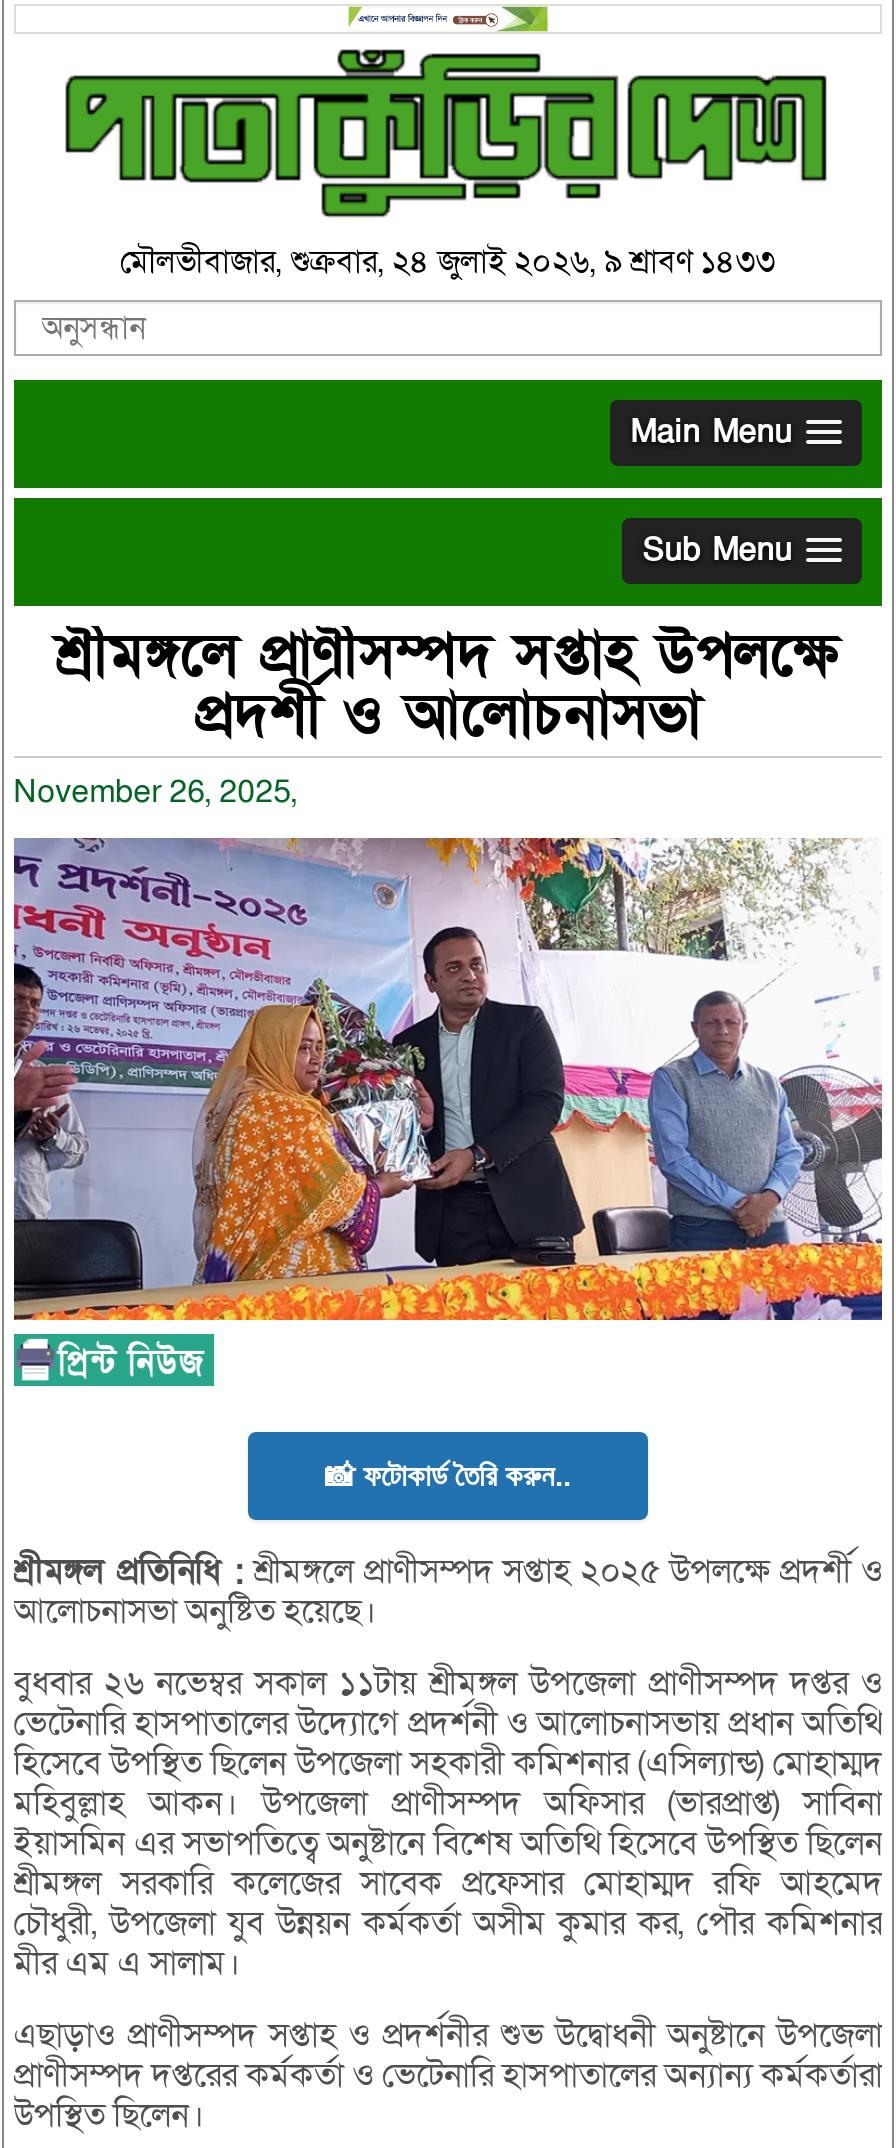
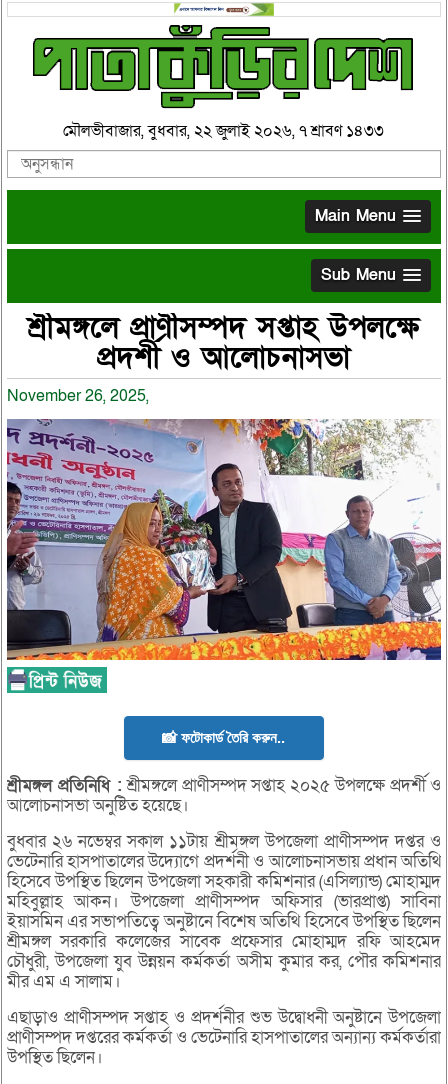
[120,239,776,283] মৌলভীবাজার, শুক্রবার, ২৪ জুলাই ২০২৬, ৯ শ্রাবণ ১৪৩৩ -> [63,119,384,141] মৌলভীবাজার, বুধবার, ২২ জুলাই ২০২৬, ৭ শ্রাবণ ১৪৩৩

